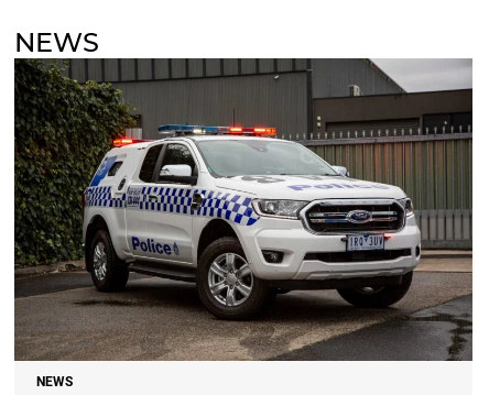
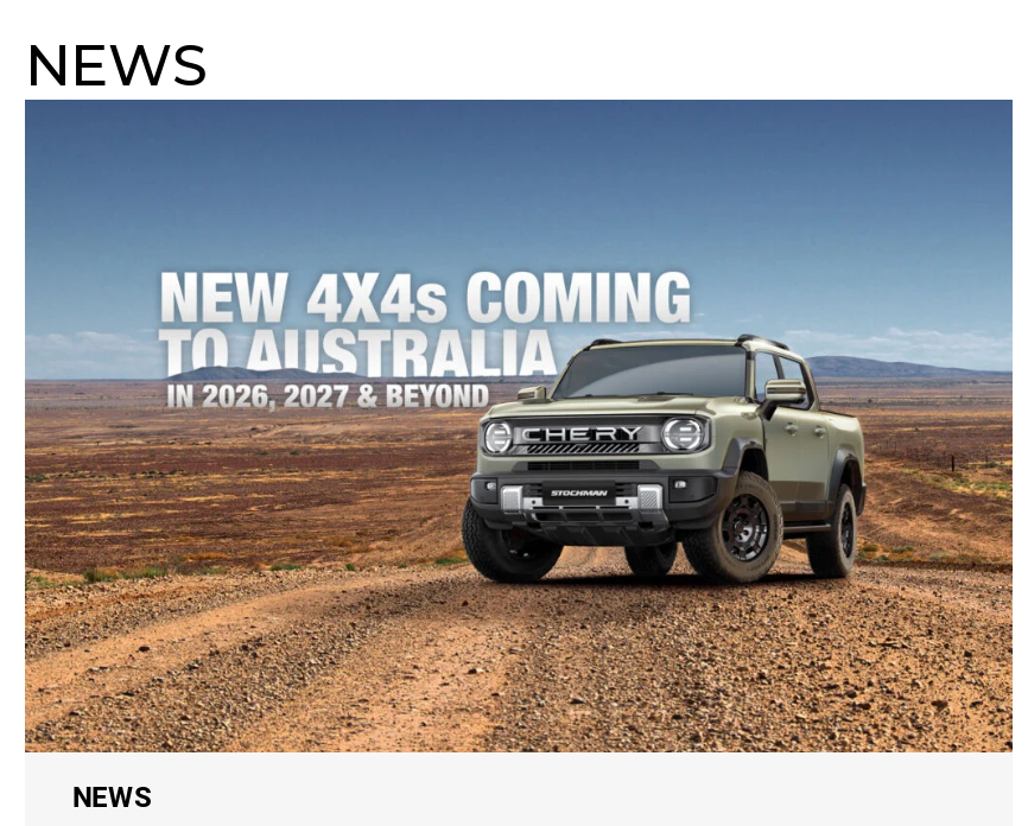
[13,57,474,362] [image] -> [23,97,1015,755] [image]

